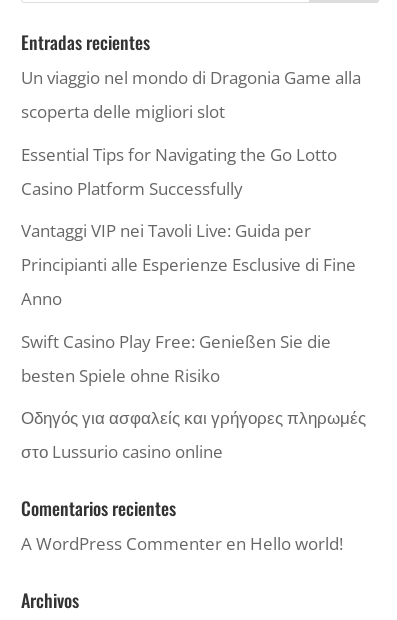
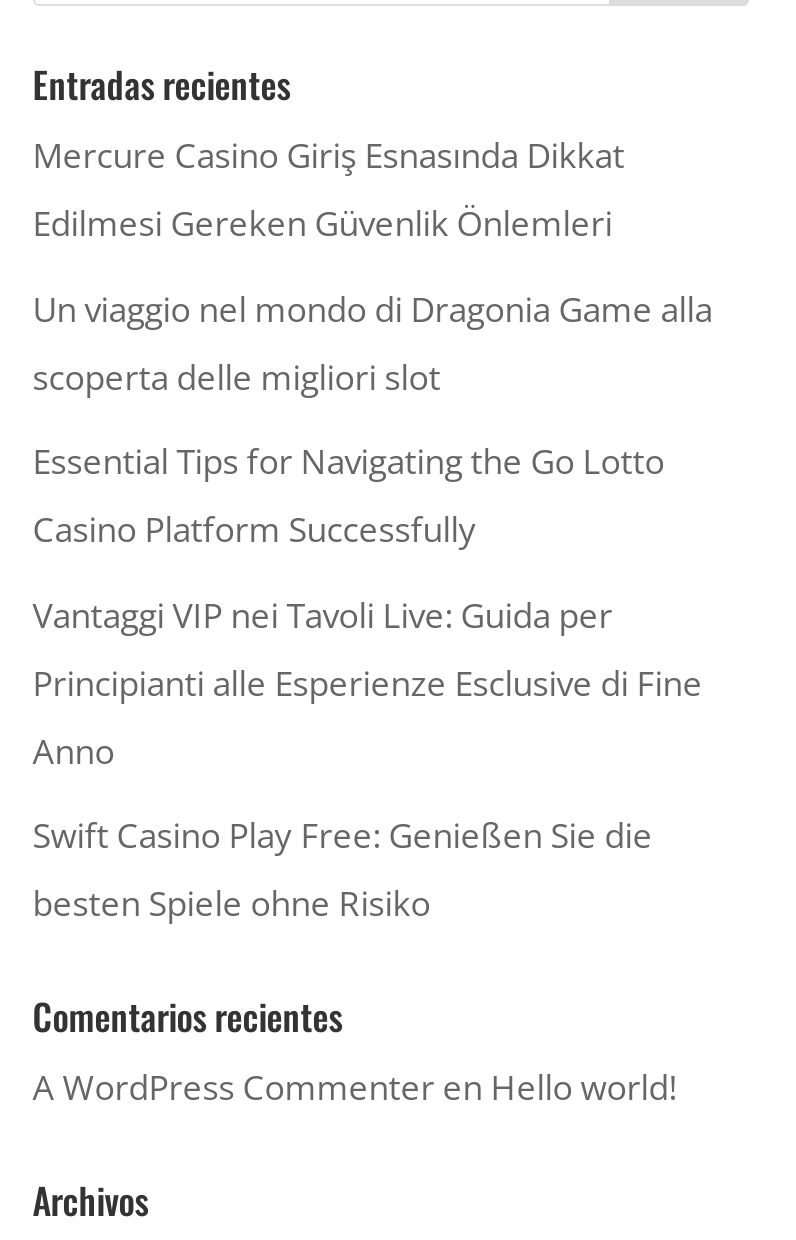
none -> [33,133,625,247] Mercure Casino Giriş Esnasında Dikkat | Edilmesi Gereken Güvenlik Önlemleri
moved [21,66,361,387] -> [33,286,713,927]: Un viaggio nel mondo di Dragonia Game alla | scoperta delle migliori slot | Essential Tips for Navigating the Go Lotto | ... | Swift Casino Play Free: Genießen Sie die | besten Spiele ohne Risiko
[21,406,366,463] Οδηγός για ασφαλείς και γρήγορες πληρωμές | στο Lussurio casino online -> none

